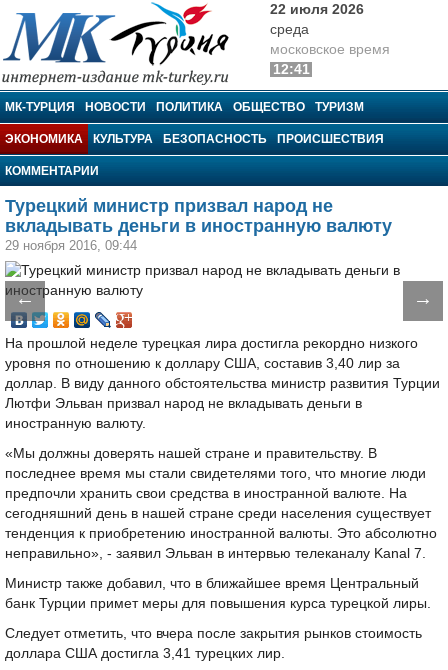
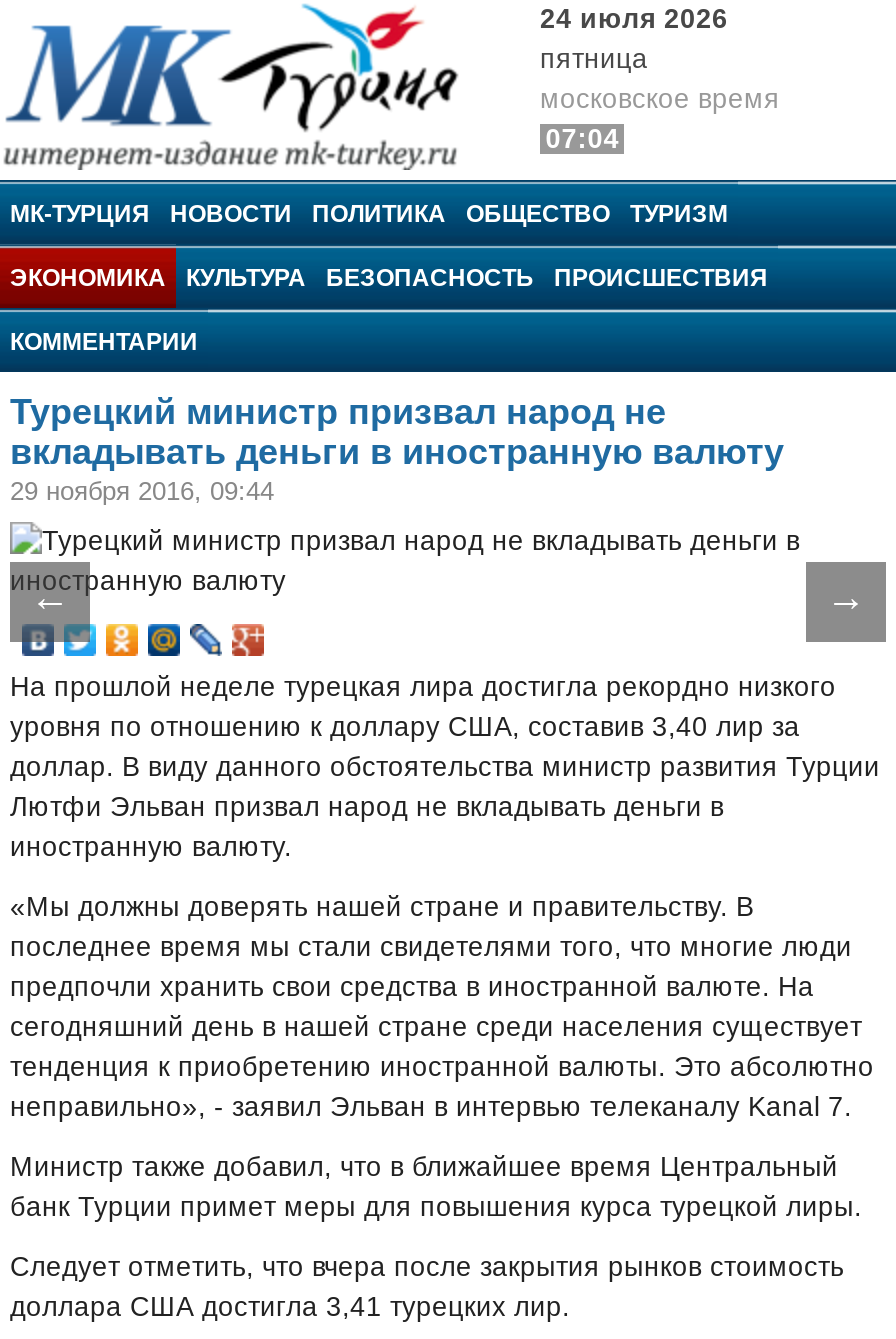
[270,2,364,37] 22 июля 2026 | среда -> [540,4,728,74] 24 июля 2026 | пятница
[273,62,310,77] 12:41 -> [545,124,619,154] 07:04

